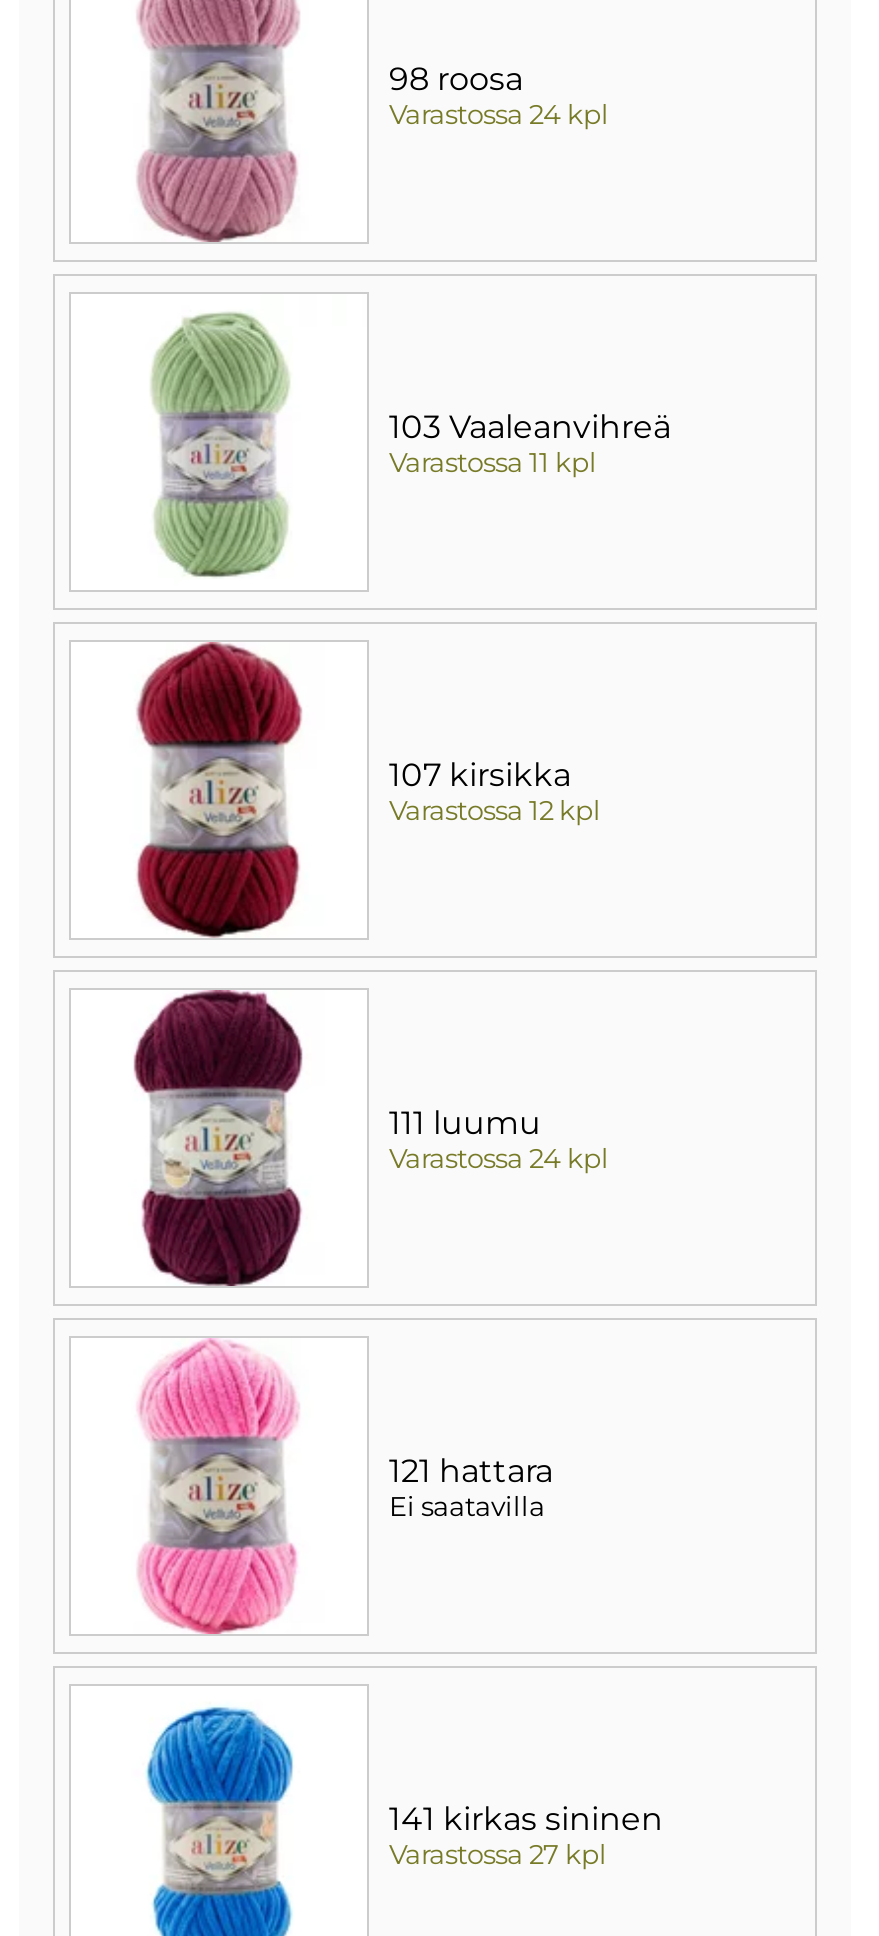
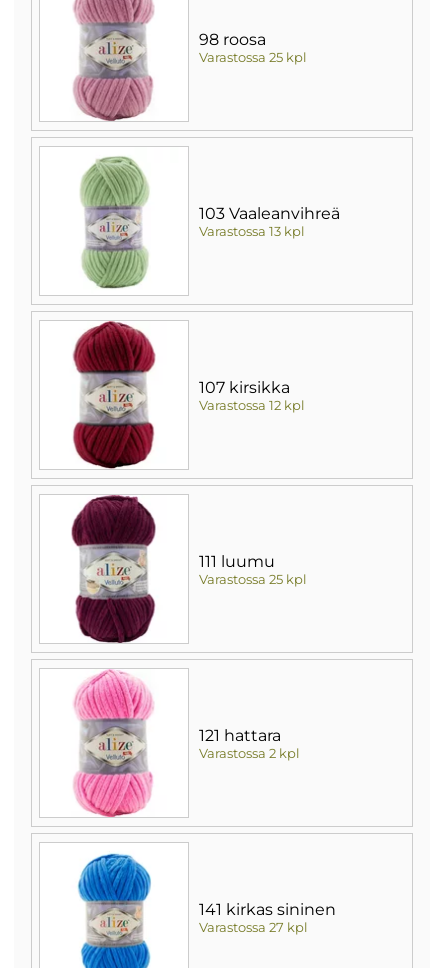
[389,97,609,129] Varastossa 24 kpl -> [199,48,307,64] Varastossa 25 kpl
[389,445,597,477] Varastossa 11 kpl -> [199,222,305,238] Varastossa 13 kpl
[389,1141,609,1173] Varastossa 24 kpl -> [199,570,307,586] Varastossa 25 kpl
[389,1489,545,1521] Ei saatavilla -> [199,744,300,760] Varastossa 2 kpl

